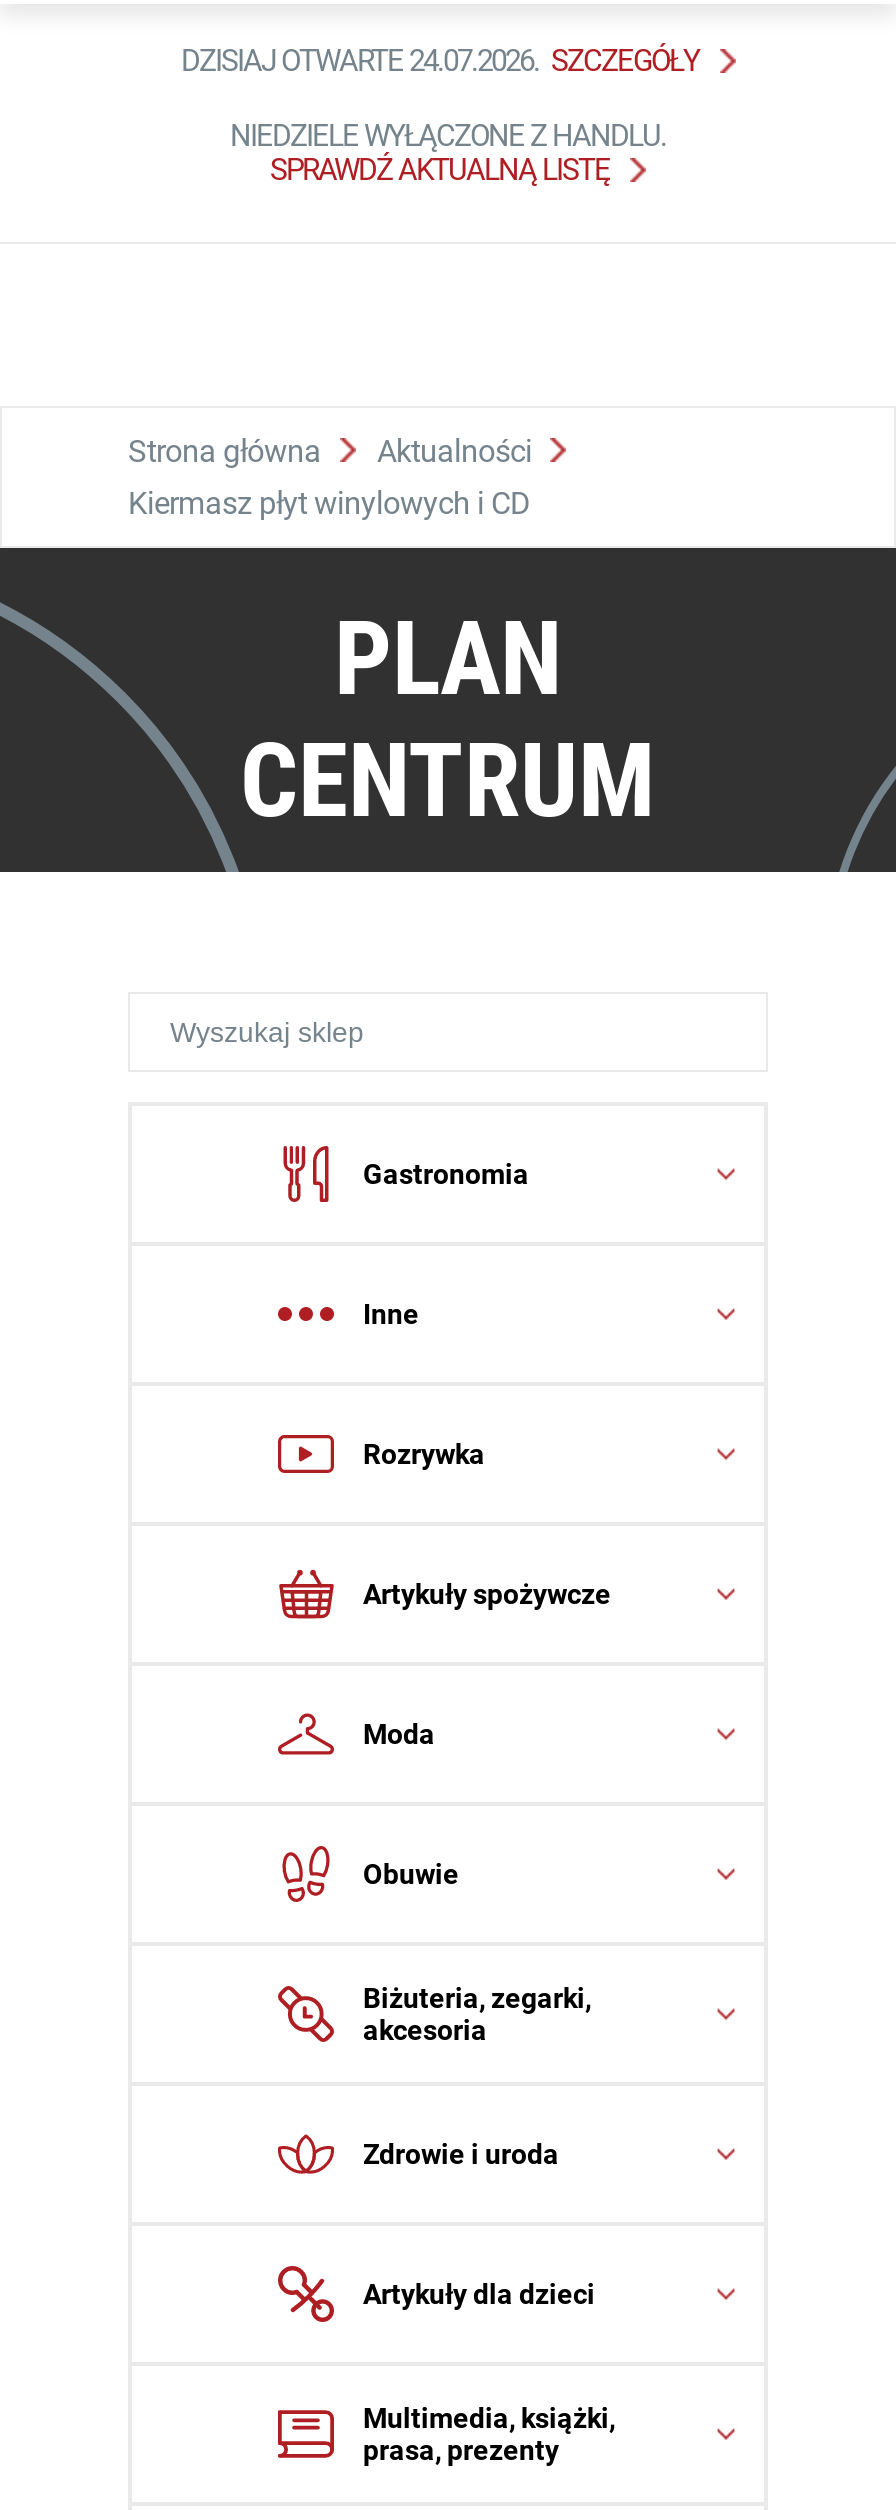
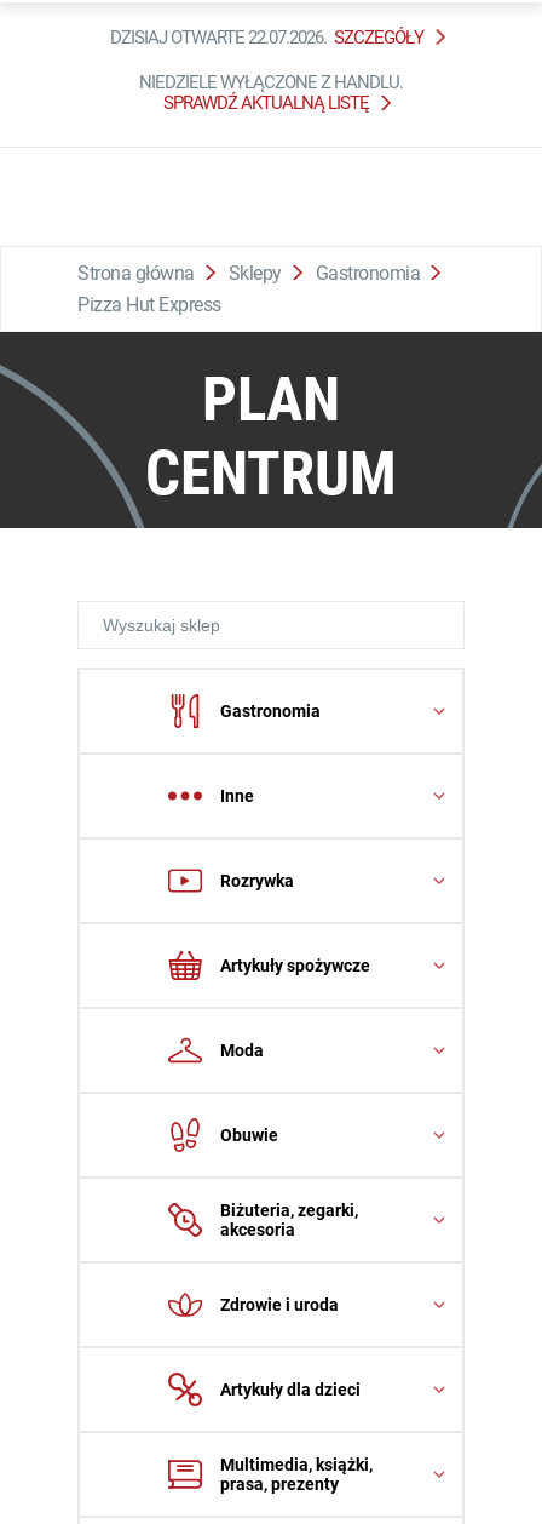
[181,42,699,78] DZISIAJ OTWARTE 24.07.2026. SZCZEGÓŁY -> [109,25,423,47] DZISIAJ OTWARTE 22.07.2026. SZCZEGÓŁY
[128,432,532,522] Aktualności | Kiermasz płyt winylowych i CD -> [77,262,420,316] Sklepy | Gastronomia | Pizza Hut Express

